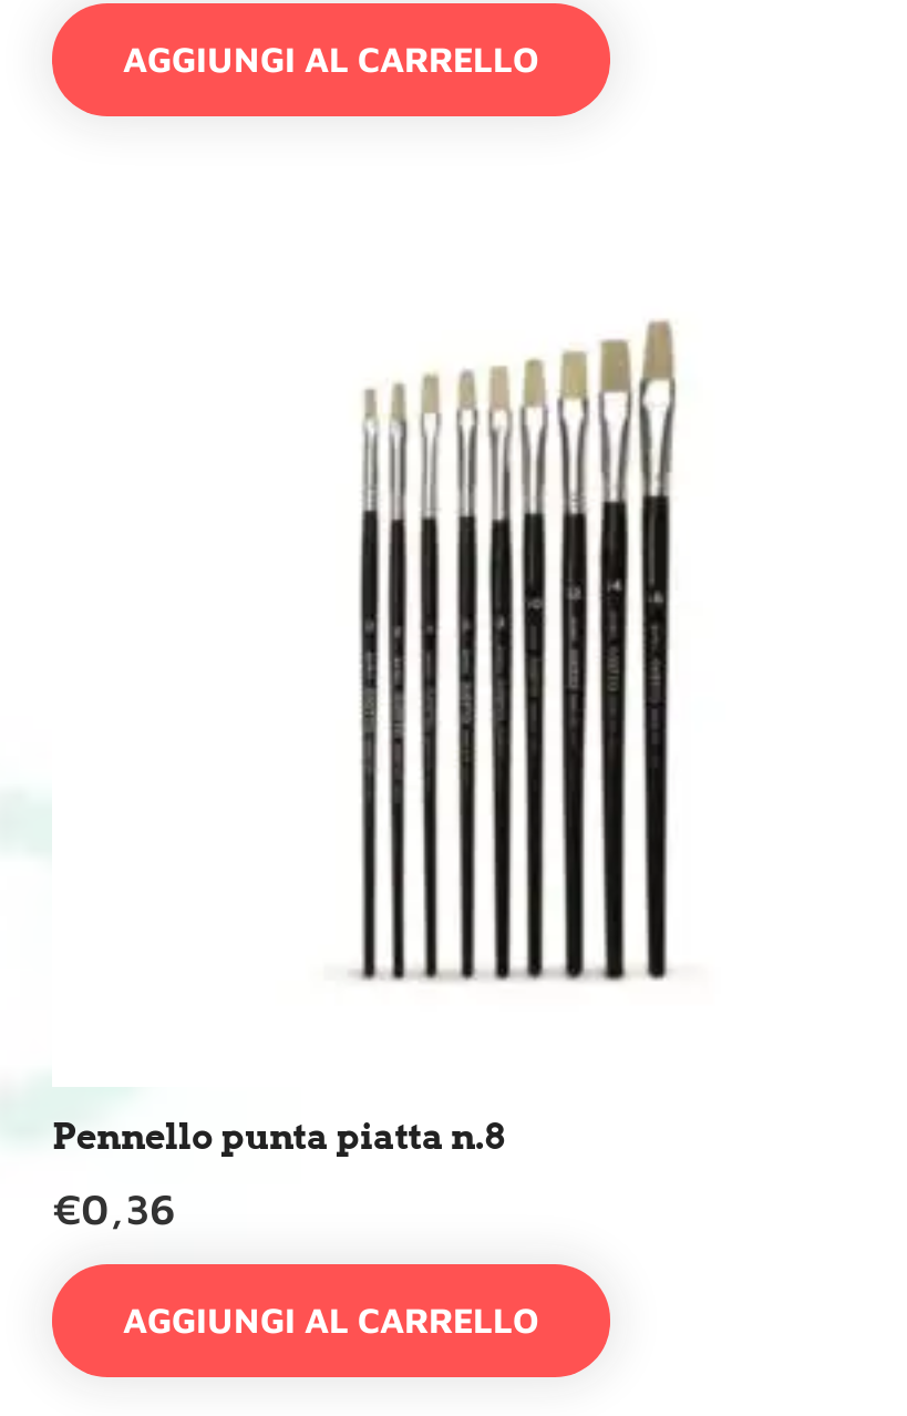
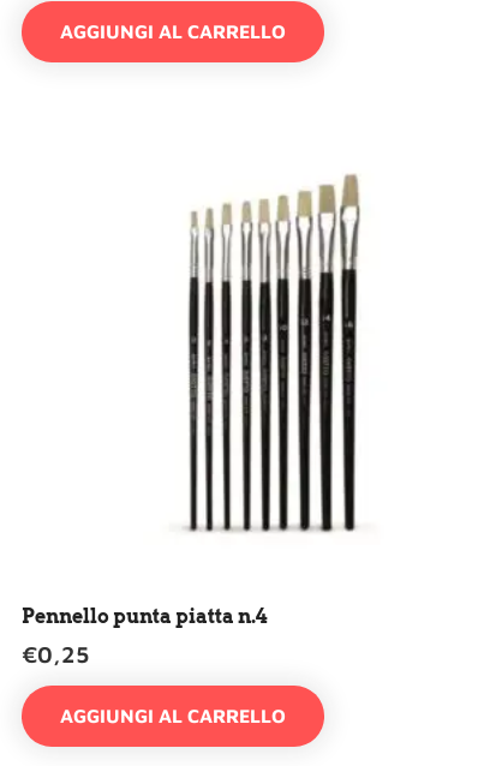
[52,1116,504,1158] Pennello punta piatta n.8 -> [22,605,268,627] Pennello punta piatta n.4
[52,1182,176,1233] €0,36 -> [22,640,89,668] €0,25

